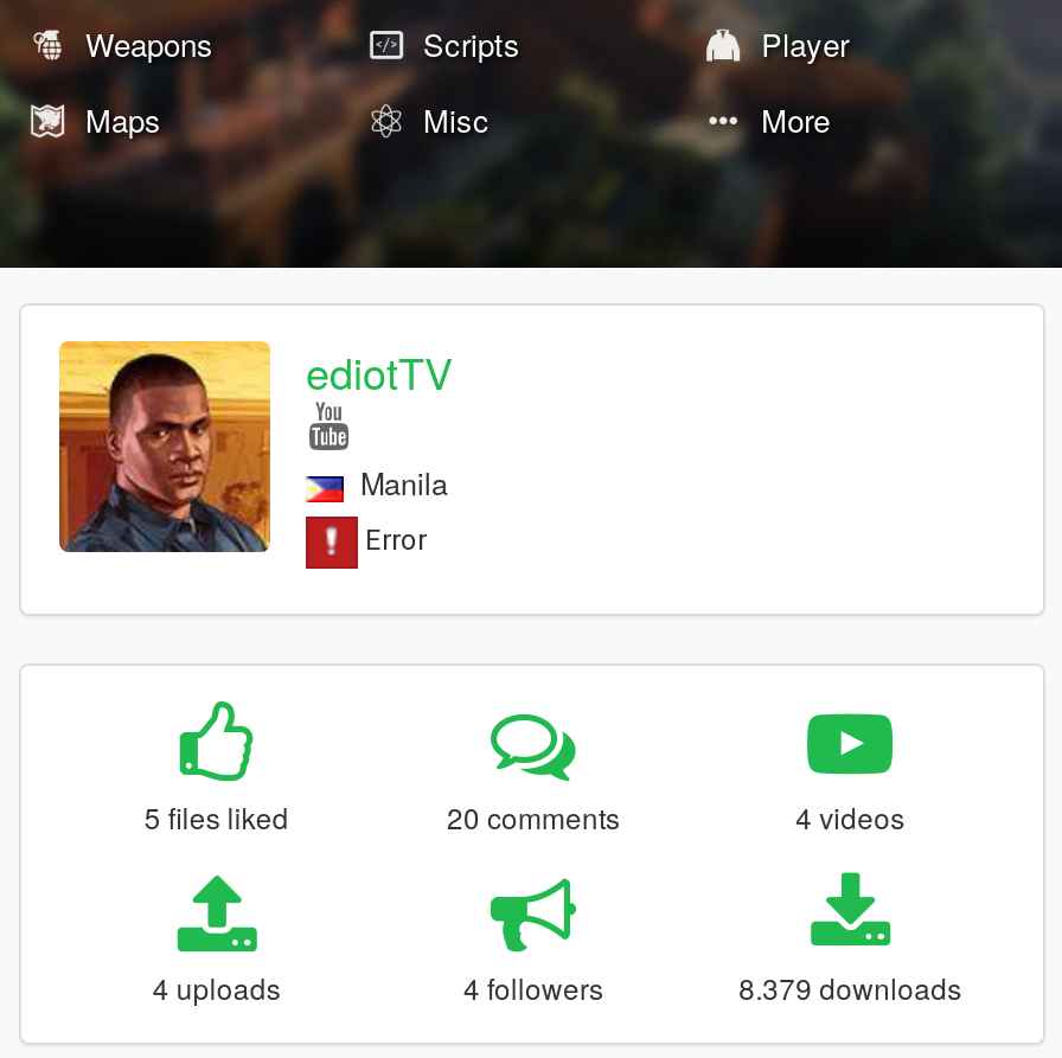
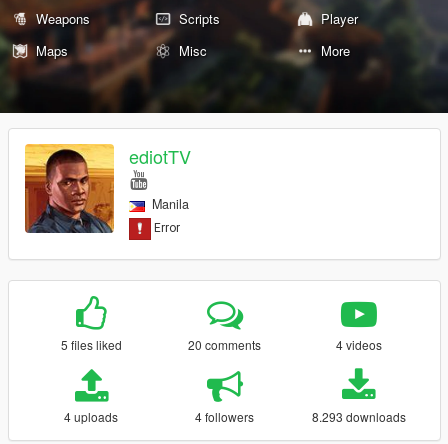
[739,967,961,1008] 8.379 downloads -> [312,408,406,425] 8.293 downloads

